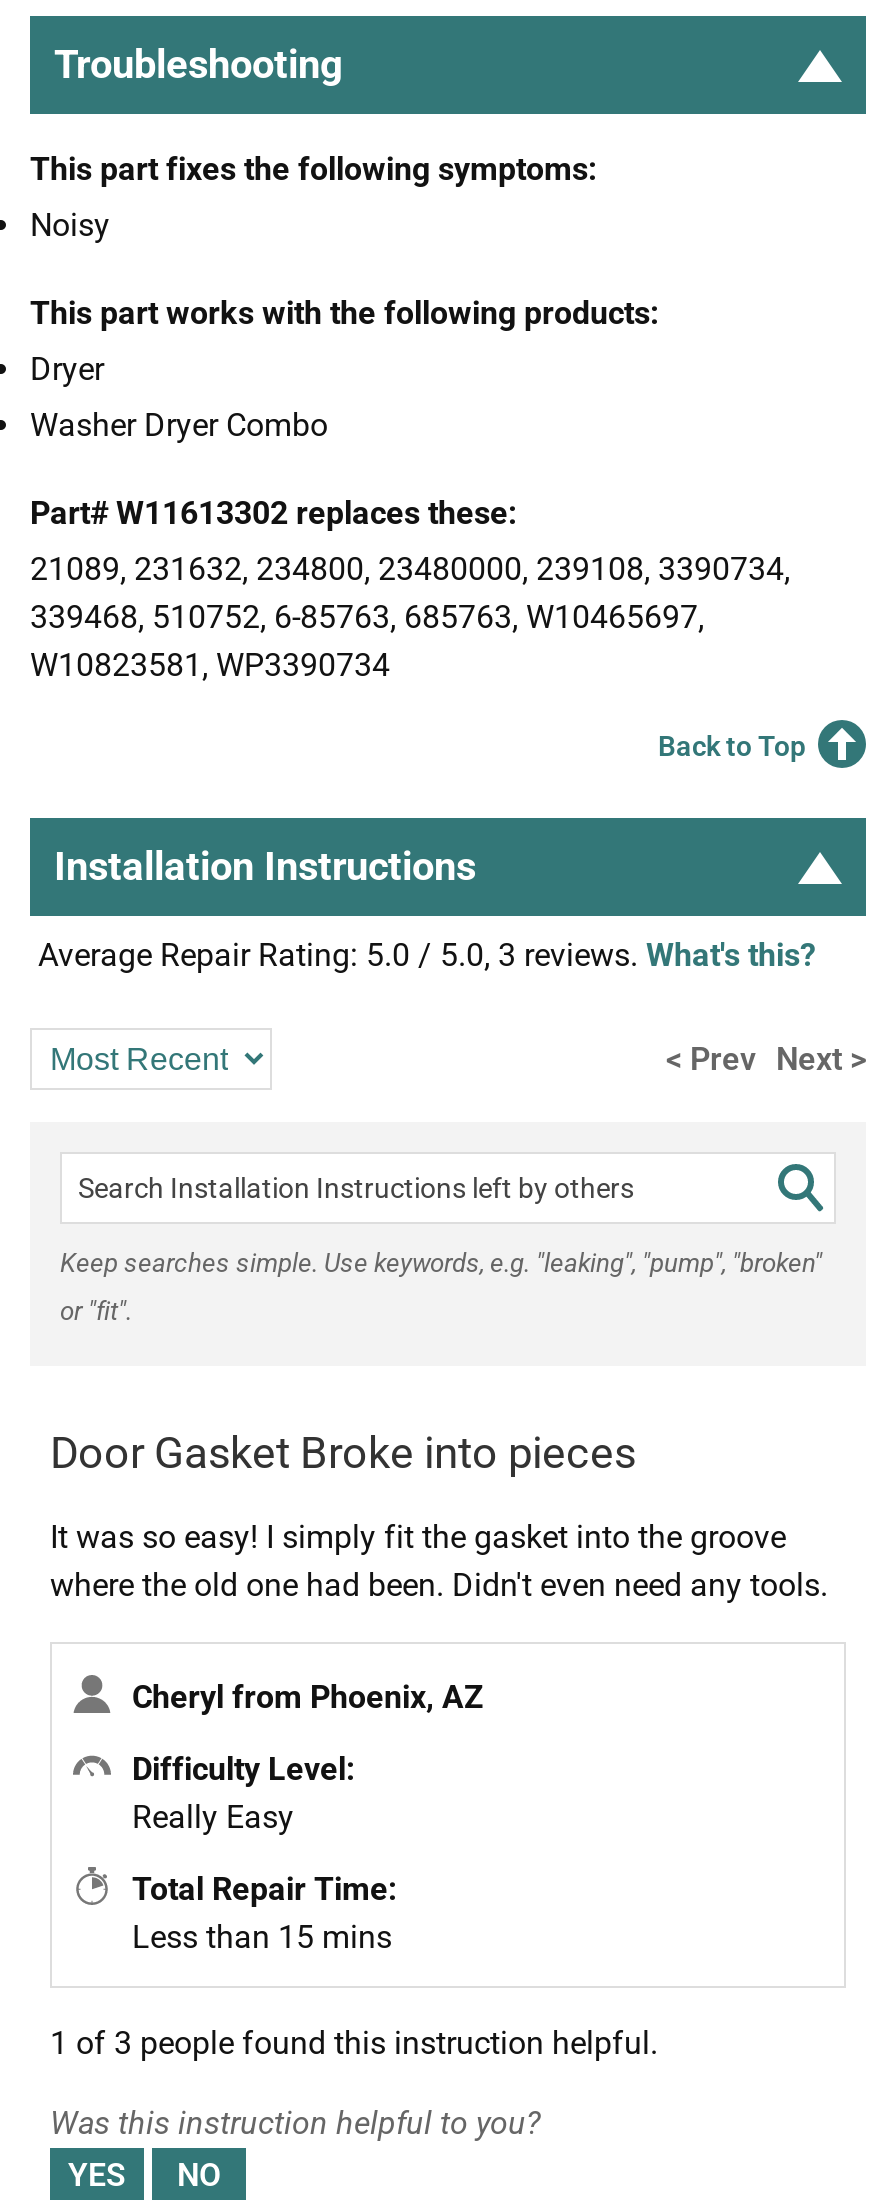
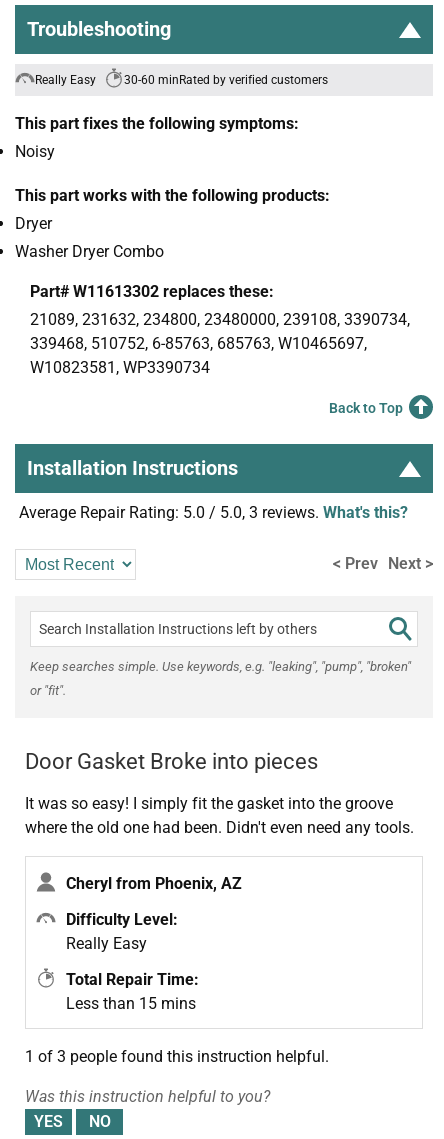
none -> [35,73,328,87] Really Easy | 30-60 minRated by verified customers

